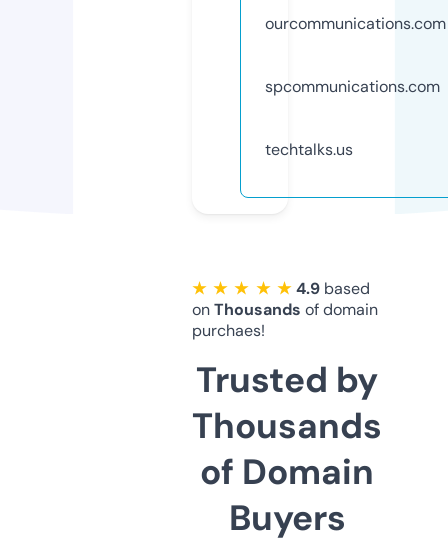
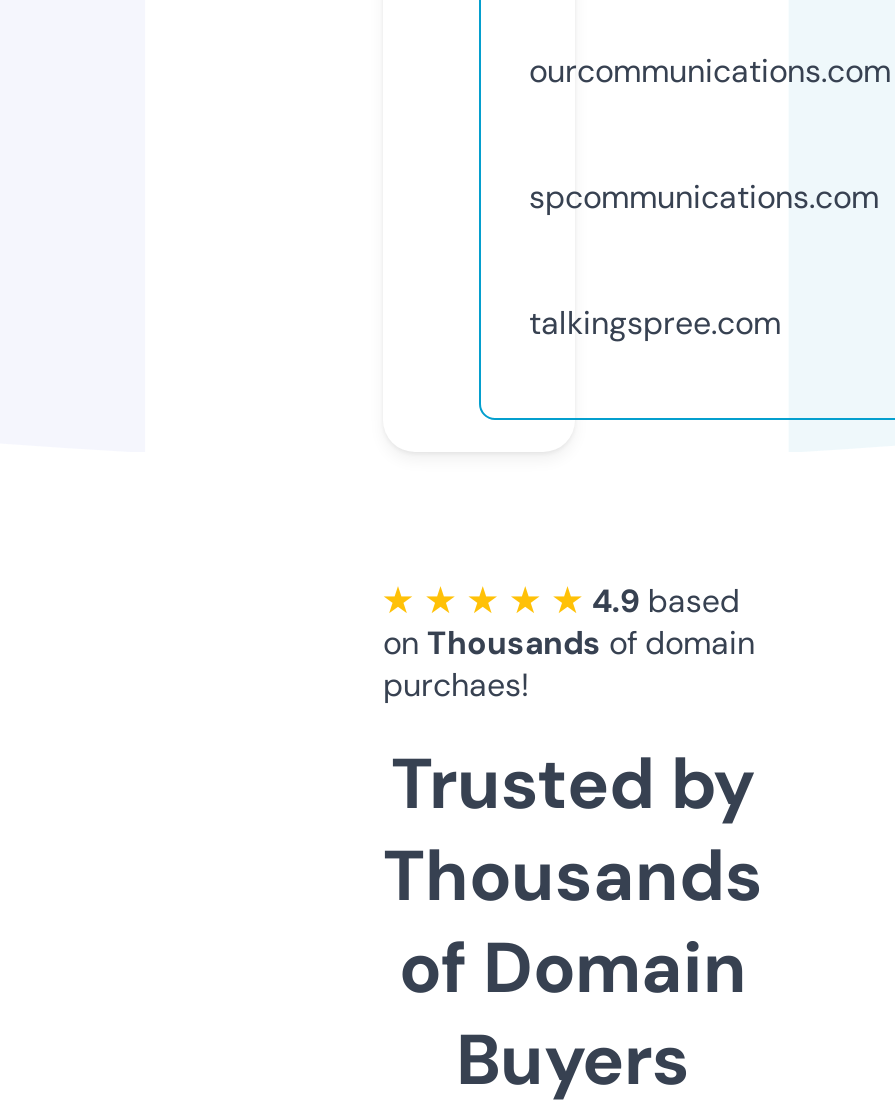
[265,139,353,160] techtalks.us -> [529,302,781,344] talkingspree.com

